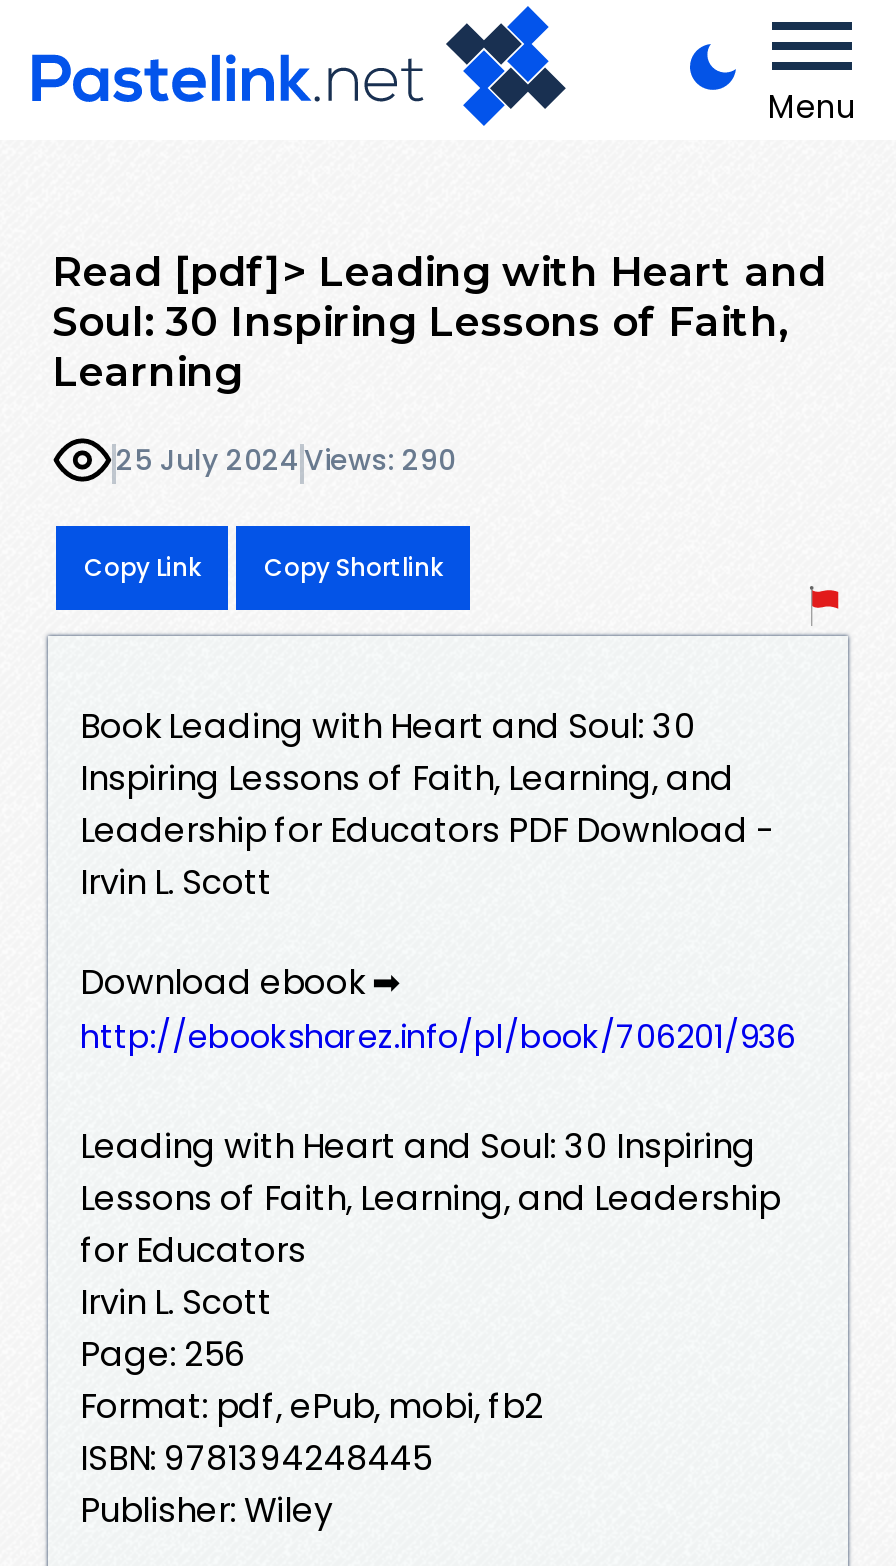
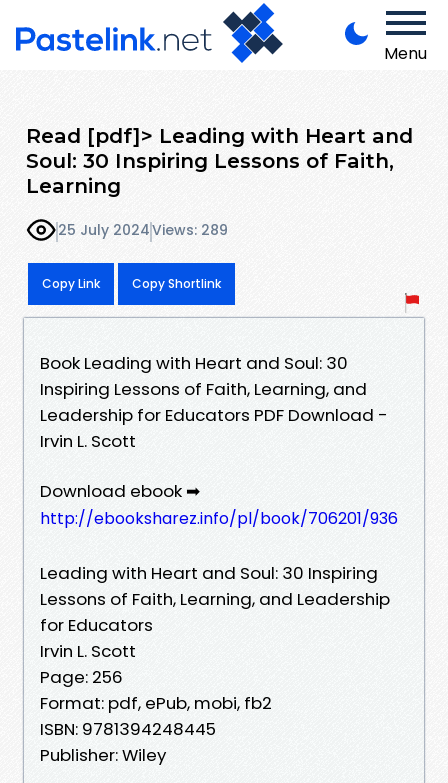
[116,441,456,481] 25 July 2024 Views: 290 -> [58,220,228,240] 25 July 2024 Views: 289

